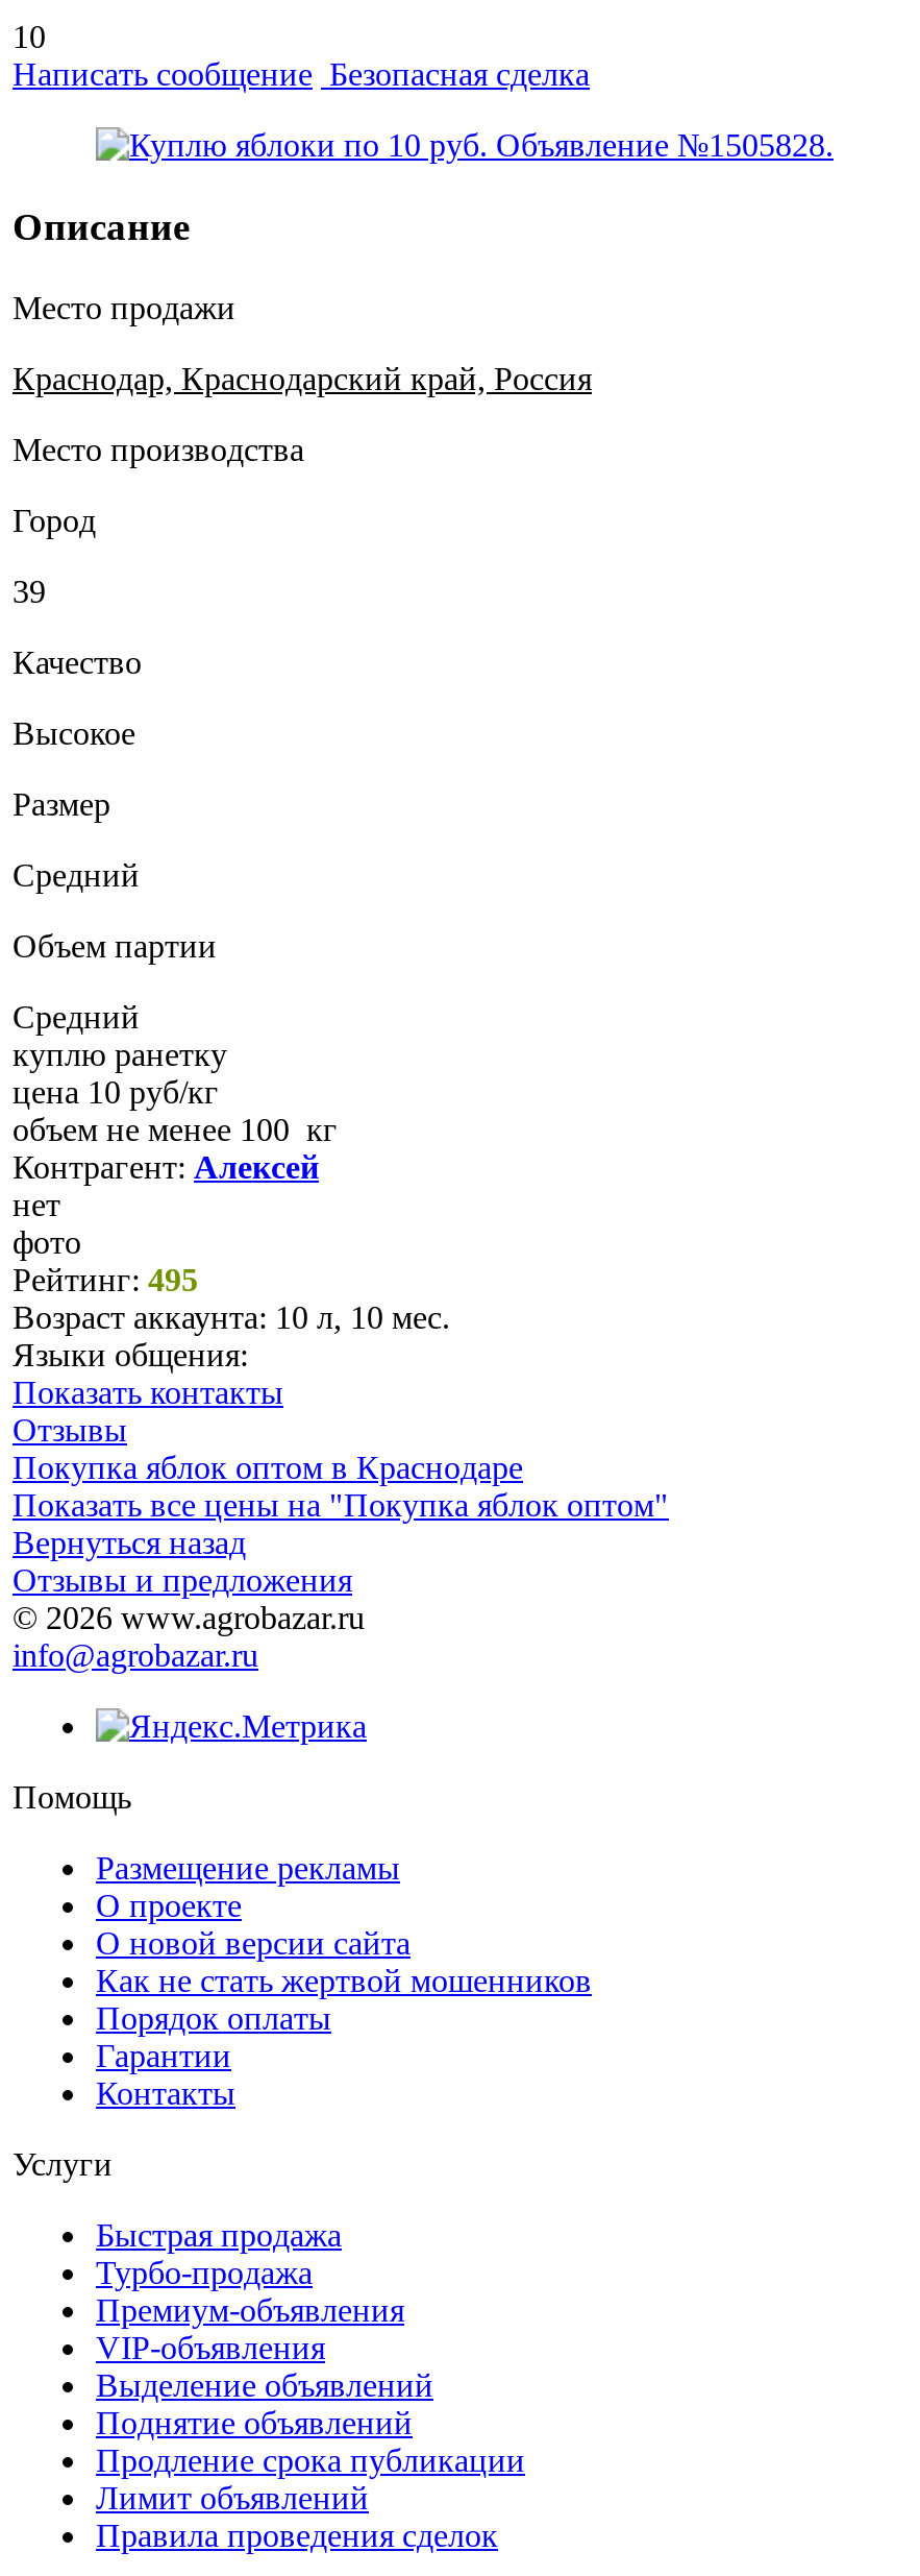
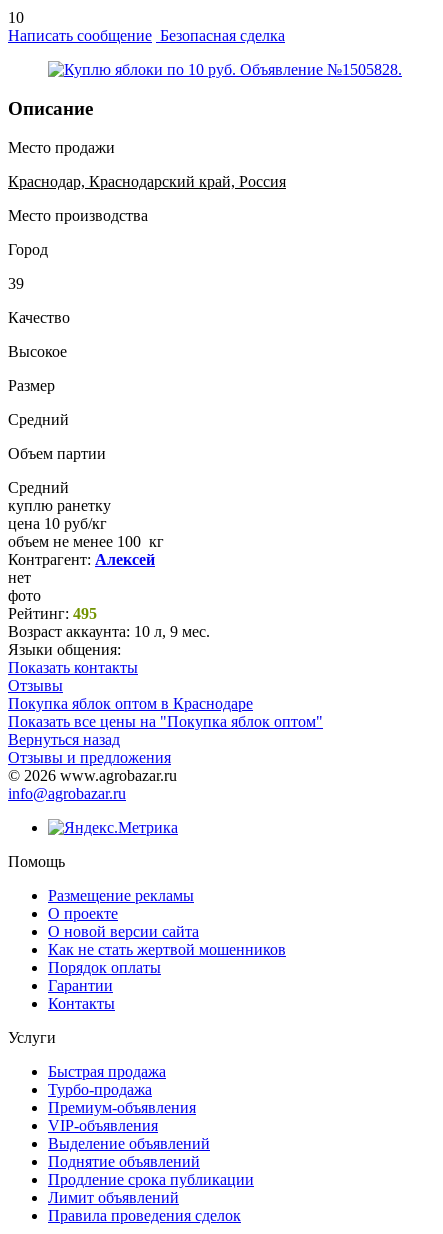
[13,1299,450,1334] Возраст аккаунта: 10 л, 10 мес. -> [8,623,210,640] Возраст аккаунта: 10 л, 9 мес.

